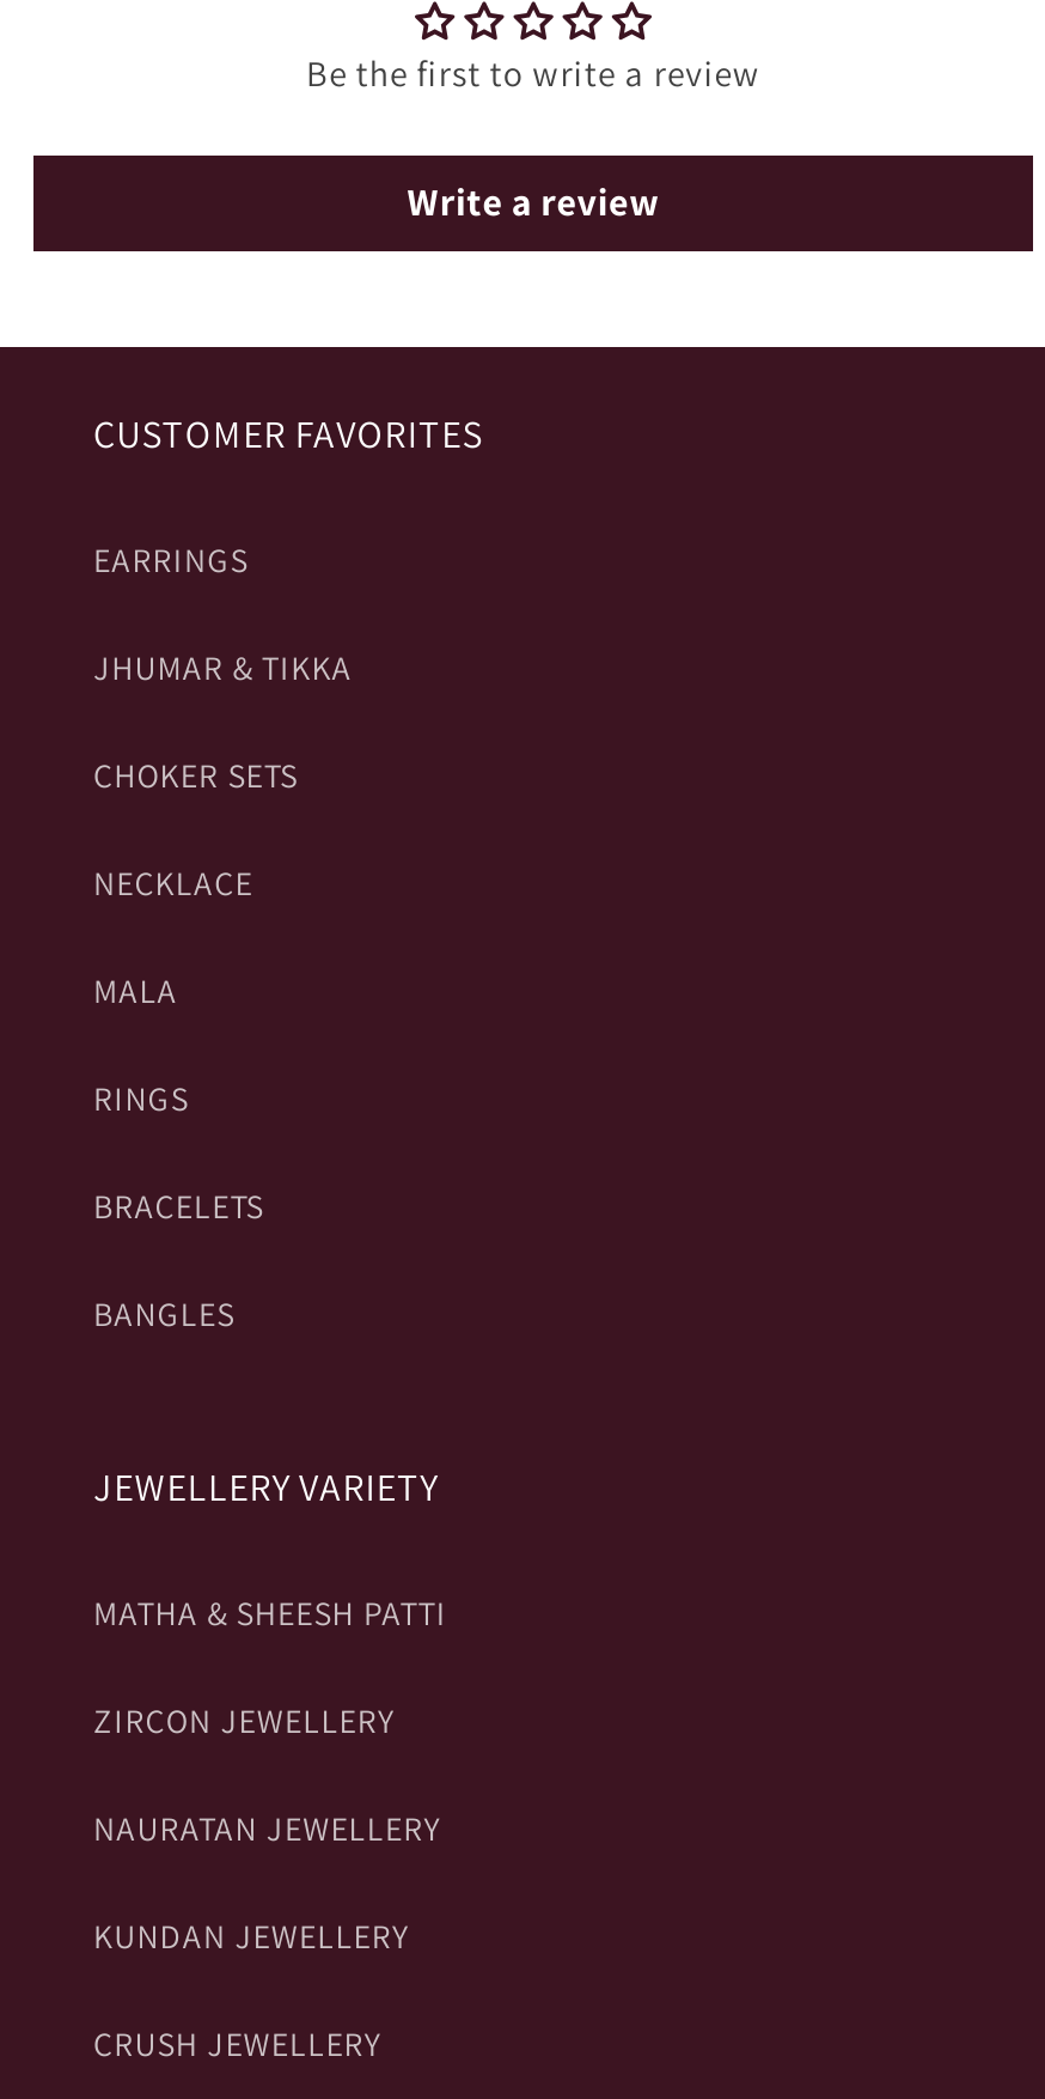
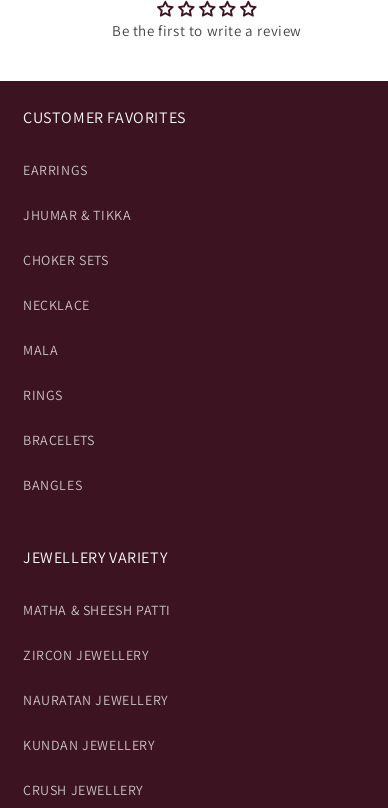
[407,178,659,228] Write a review -> none

